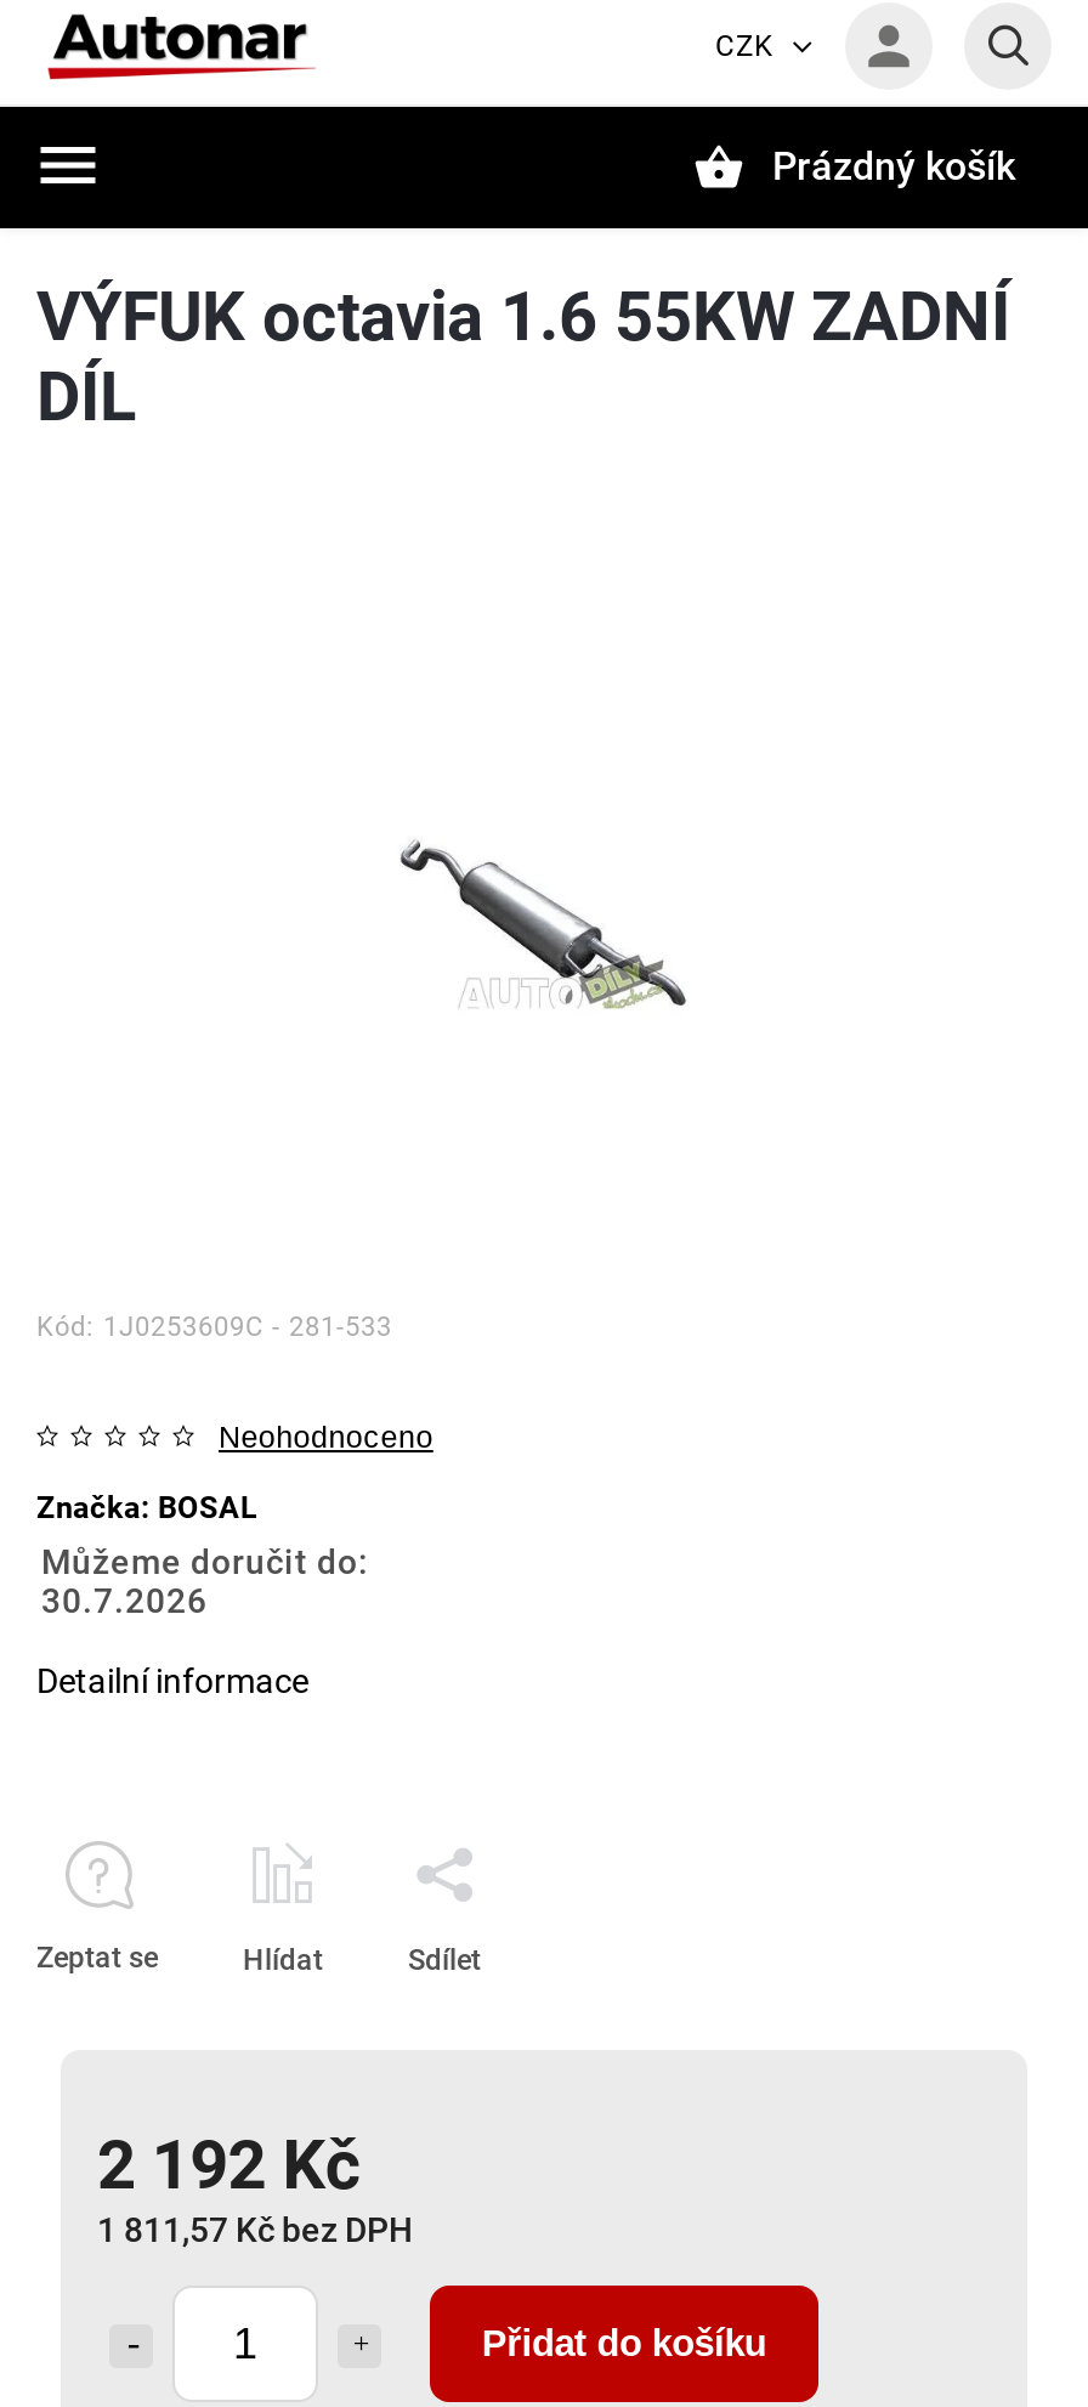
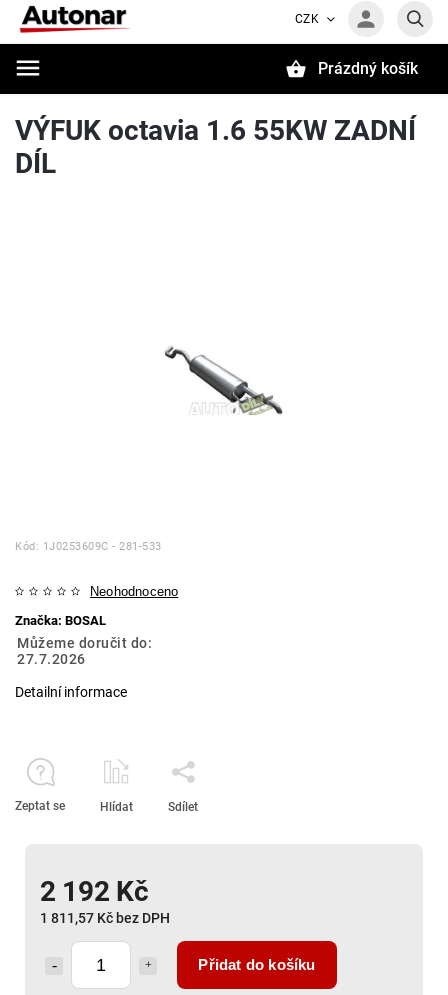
[41,1580,208,1619] 30.7.2026 -> [17,650,85,666] 27.7.2026

